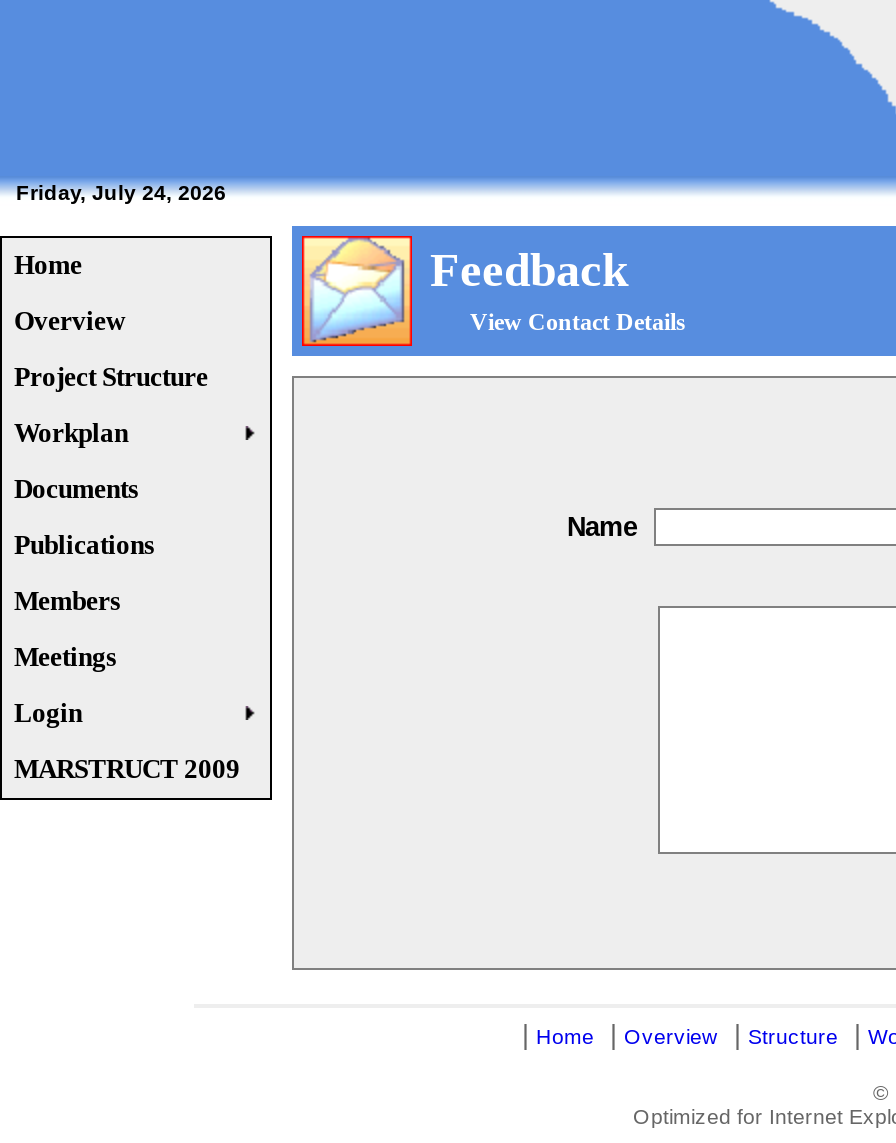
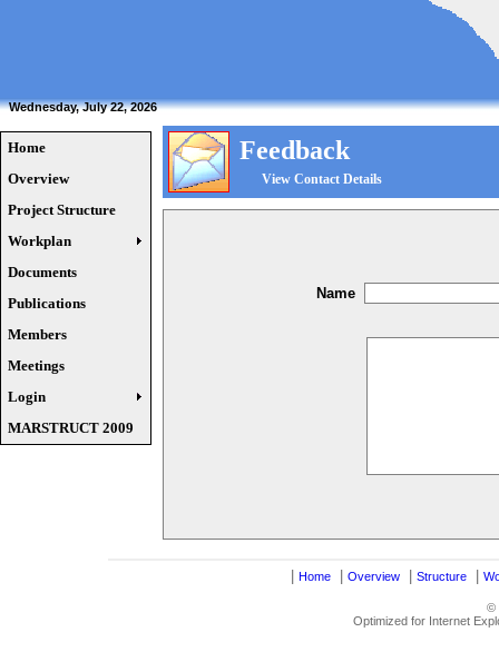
[16,180,226,204] Friday, July 24, 2026 -> [9,100,157,113] Wednesday, July 22, 2026

